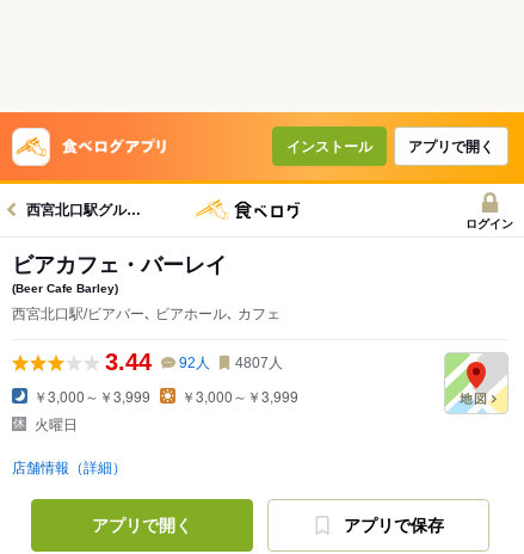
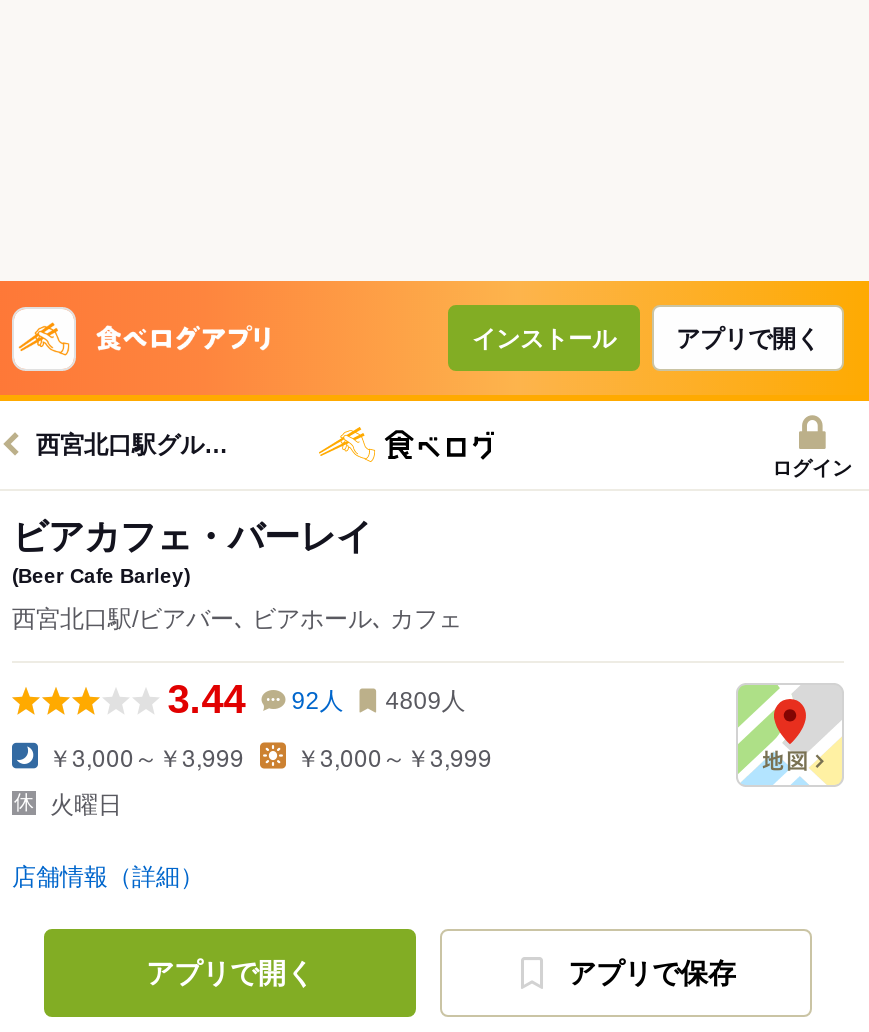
[105,349,283,375] 3.44 92人 4807人 -> [168,677,466,721] 3.44 92人 4809人

